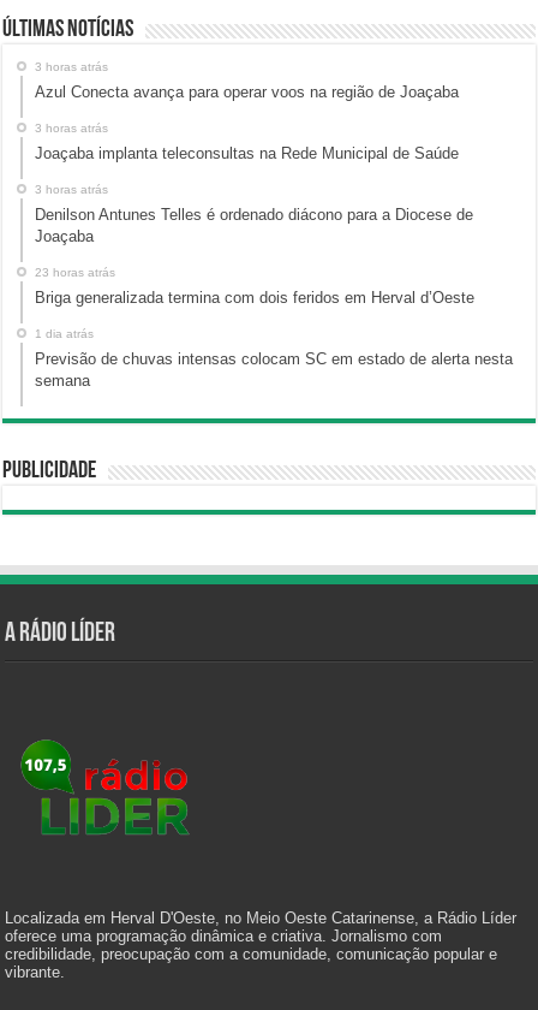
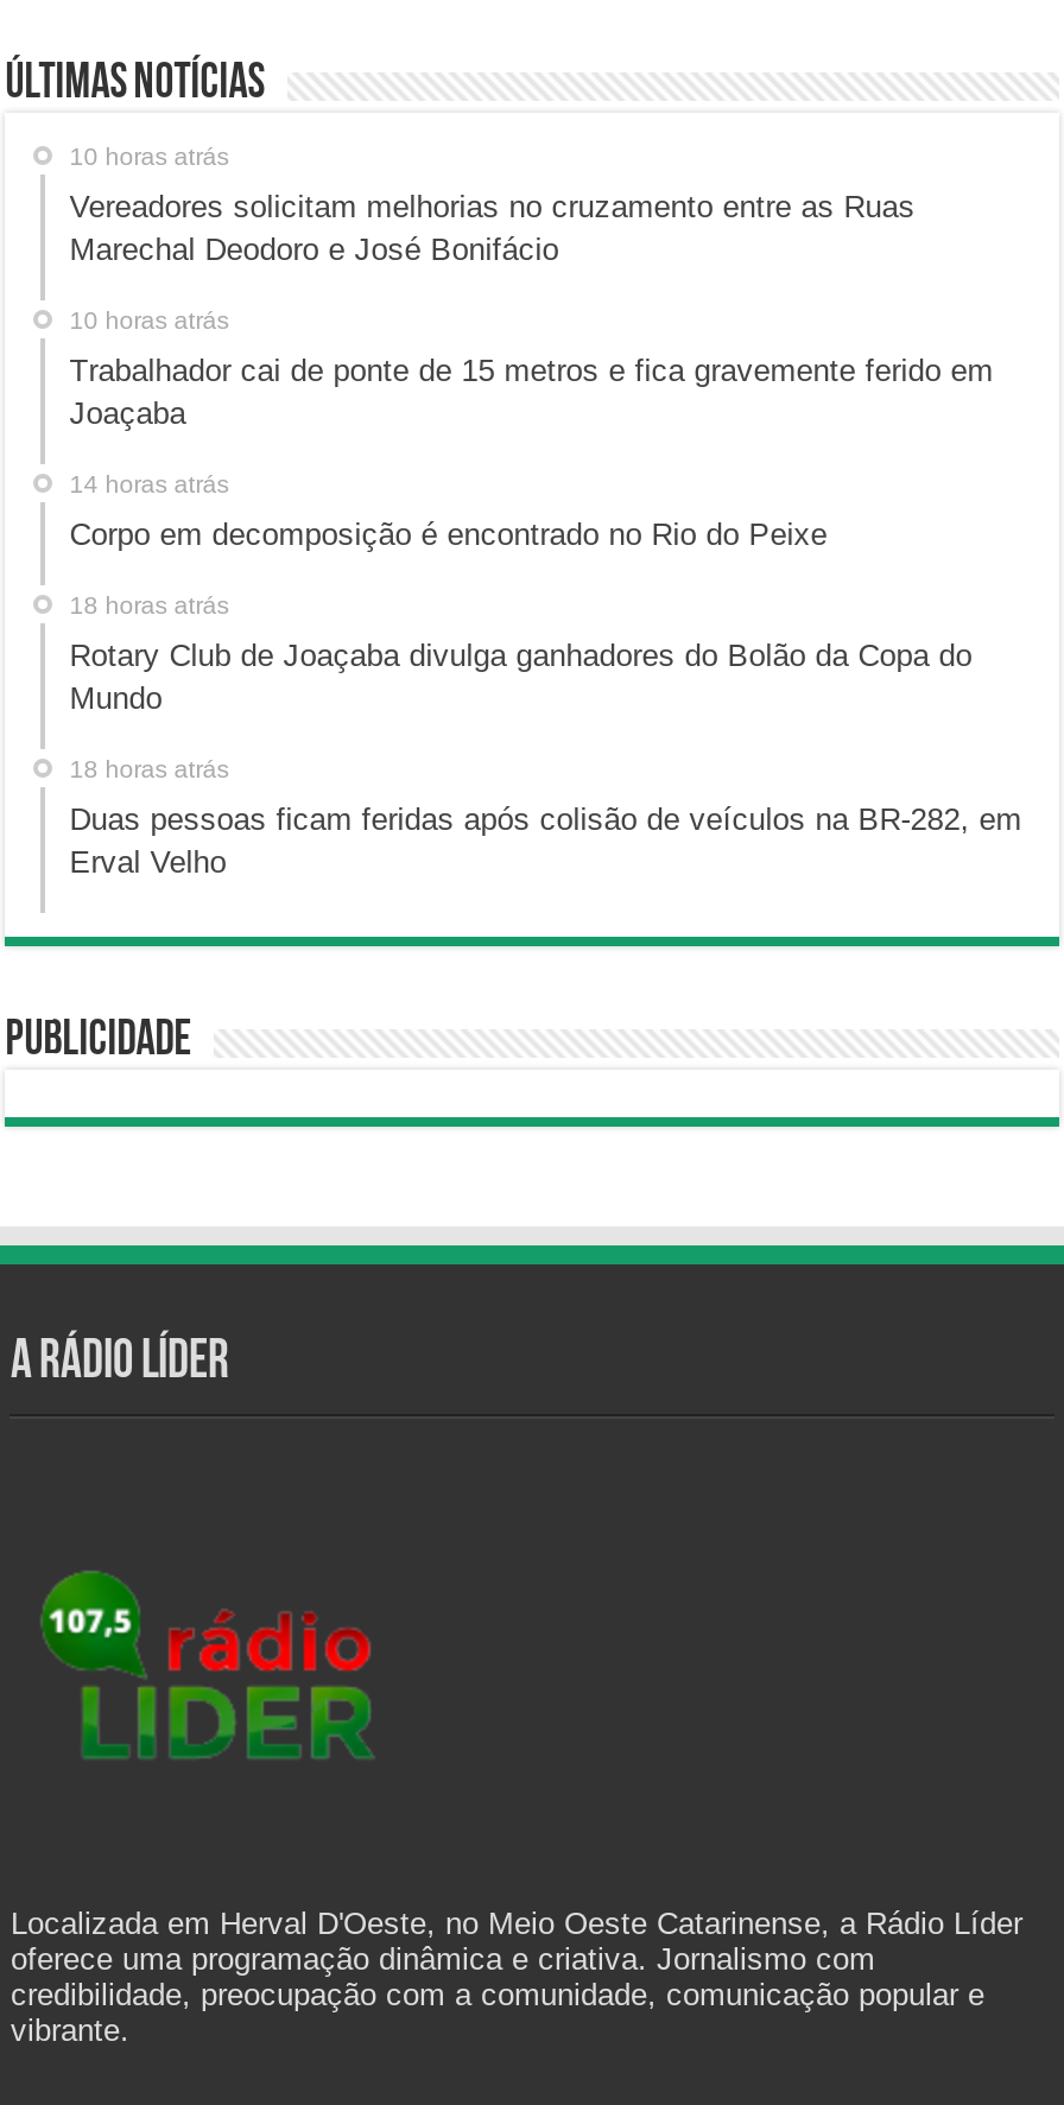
[35,60,473,223] 3 horas atrás | Azul Conecta avança para operar voos na região de Joaçaba | 3 horas atrás | Joaçaba implanta teleconsultas na Rede Municipal de Saúde | 3 horas atrás | Denilson Antunes Telles é ordenado diácono para a Diocese de -> [69,145,993,389] 10 horas atrás | Vereadores solicitam melhorias no cruzamento entre as Ruas | Marechal Deodoro e José Bonifácio | 10 horas atrás | Trabalhador cai de ponte de 15 metros e fica gravemente ferido em
moved [35,227,94,245] -> [69,397,186,432]: Joaçaba
[35,265,513,389] 23 horas atrás | Briga generalizada termina com dois feridos em Herval d’Oeste | 1 dia atrás | Previsão de chuvas intensas colocam SC em estado de alerta nesta | semana -> [69,473,1022,881] 14 horas atrás | Corpo em decomposição é encontrado no Rio do Peixe | 18 horas atrás | Rotary Club de Joaçaba divulga ganhadores do Bolão da Copa do | Mundo | 18 horas atrás | Duas pessoas ficam feridas após colisão de veículos na BR-282, em | Erval Velho

